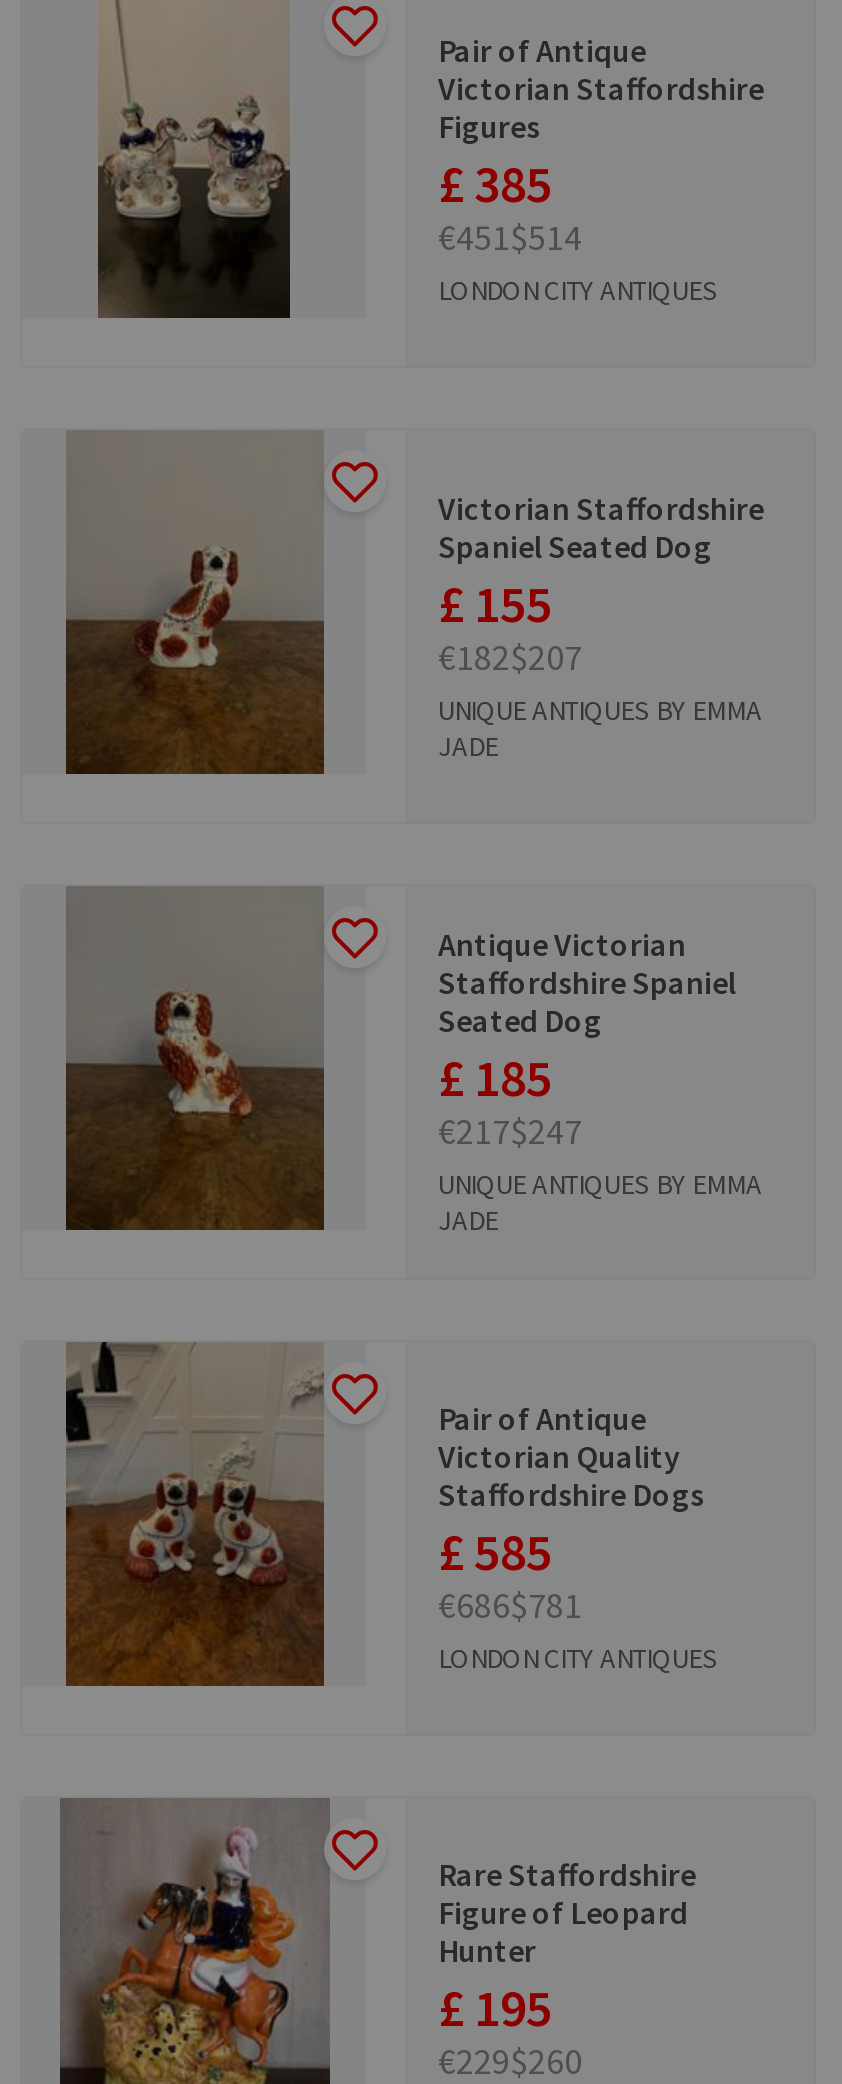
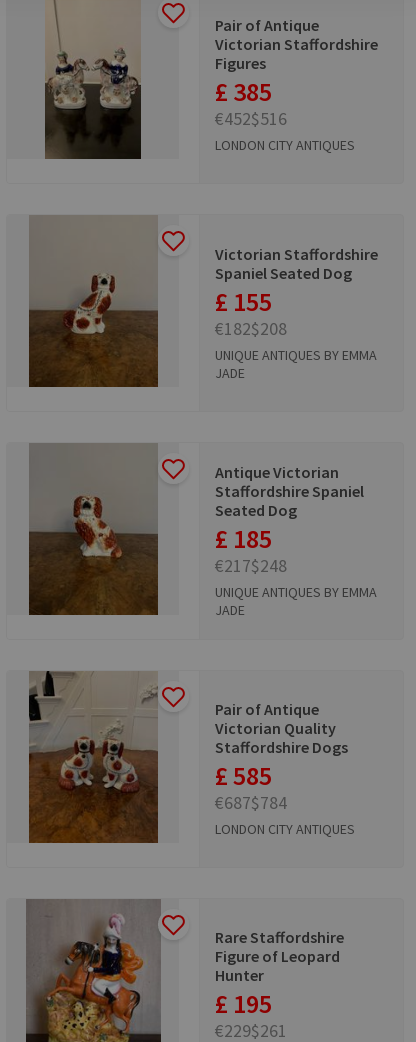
[438,214,582,260] €451$514 -> [215,107,287,130] €452$516
[438,633,582,679] €182$207 -> [215,316,287,339] €182$208
[438,1108,582,1154] €217$247 -> [215,554,287,577] €217$248
[438,1582,582,1628] €686$781 -> [215,791,287,814] €687$784
[438,2038,582,2084] €229$260 -> [215,1019,287,1042] €229$261

